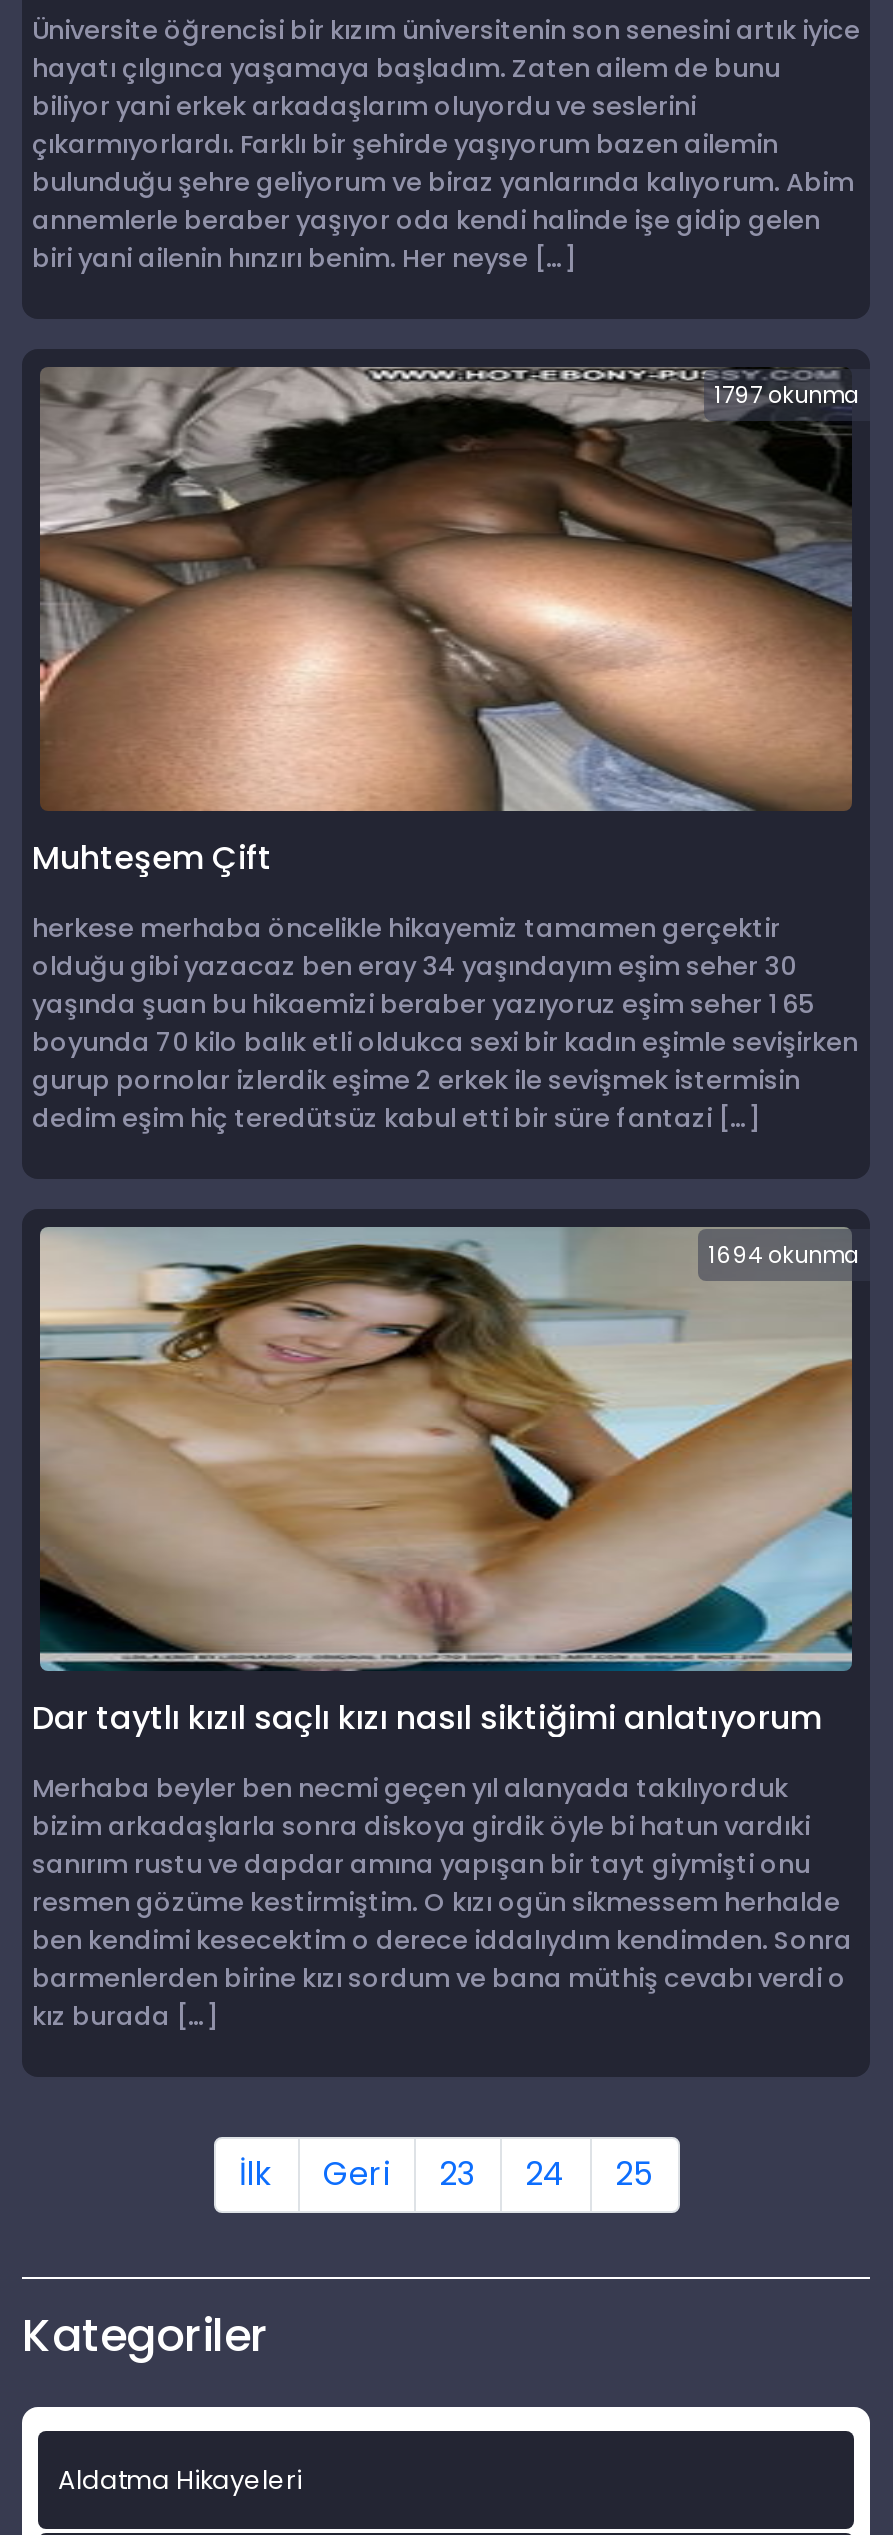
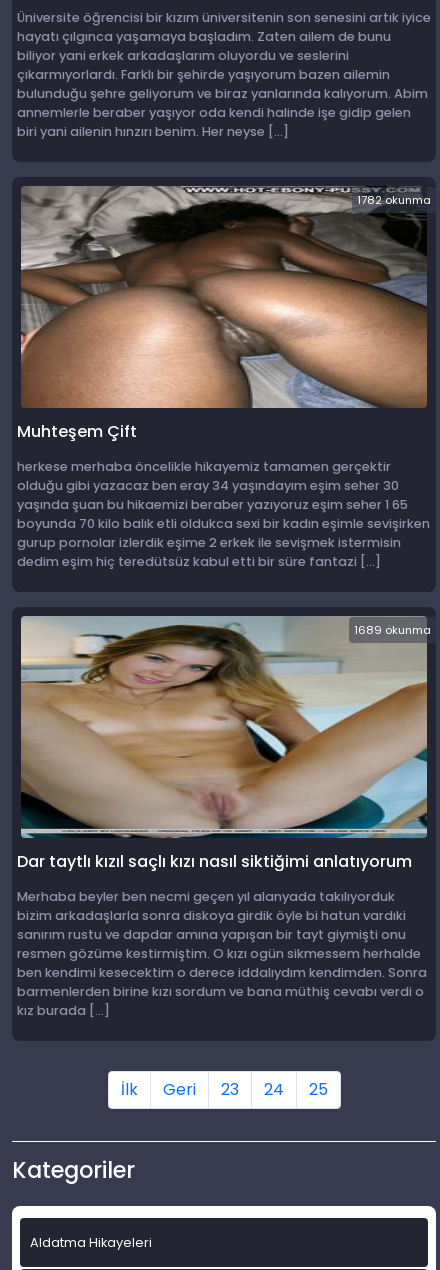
[714,379,860,411] 1797 okunma -> [357,192,431,208] 1782 okunma
[708,1239,860,1271] 1694 okunma -> [354,622,431,638] 1689 okunma

